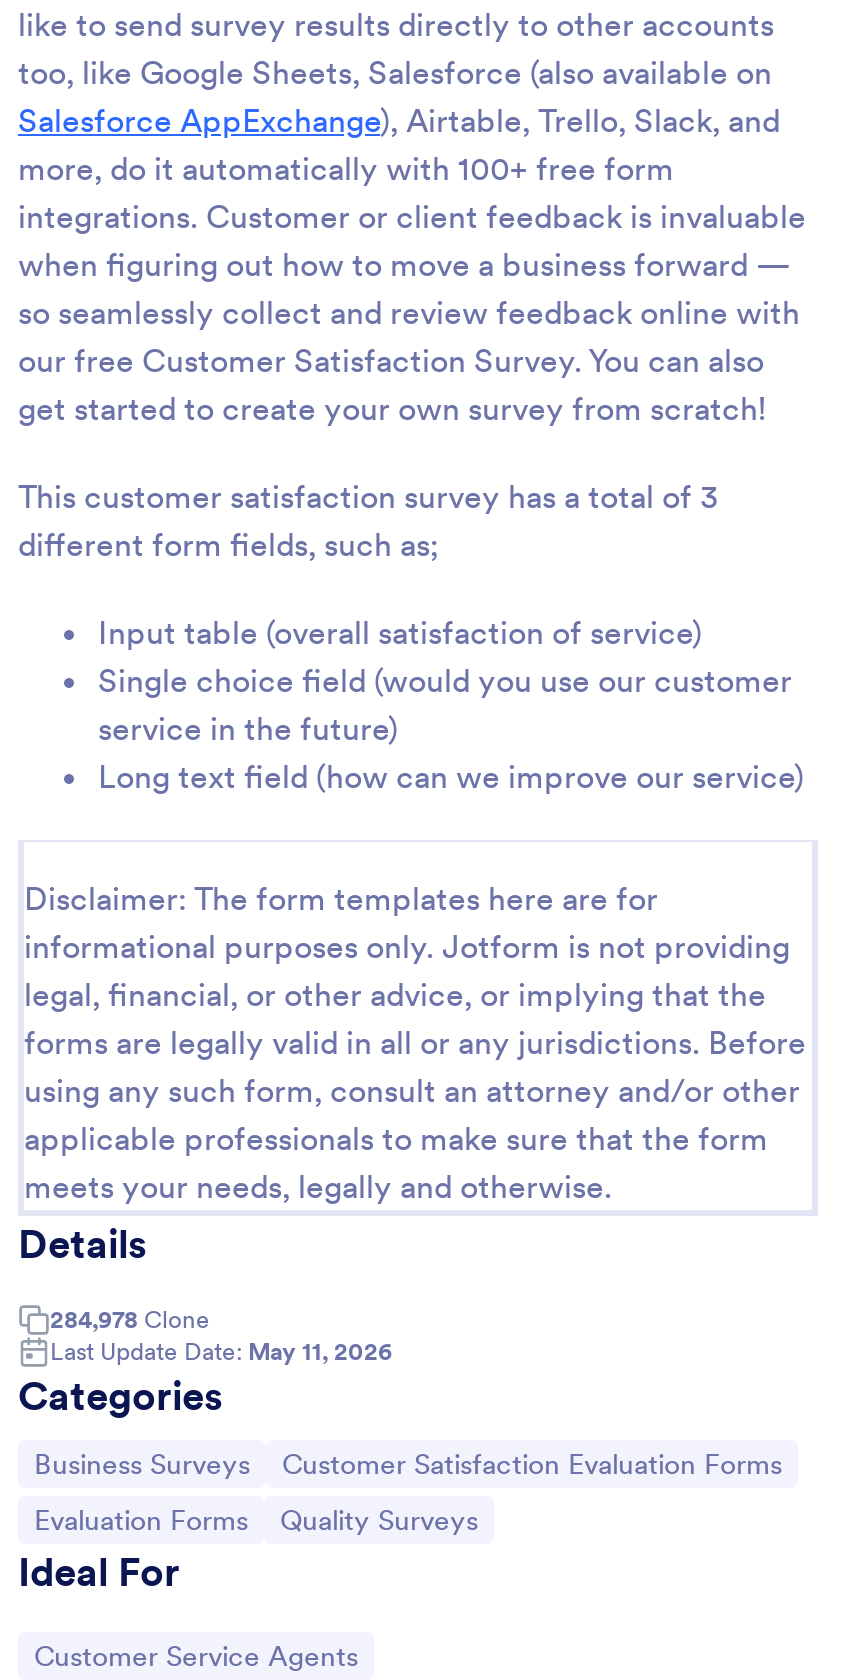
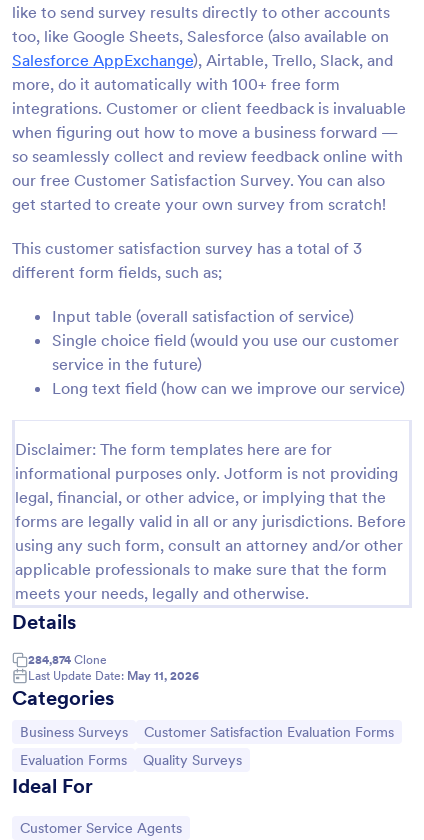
[50,1304,210,1334] 284,978 Clone -> [28,652,107,667] 284,874 Clone

